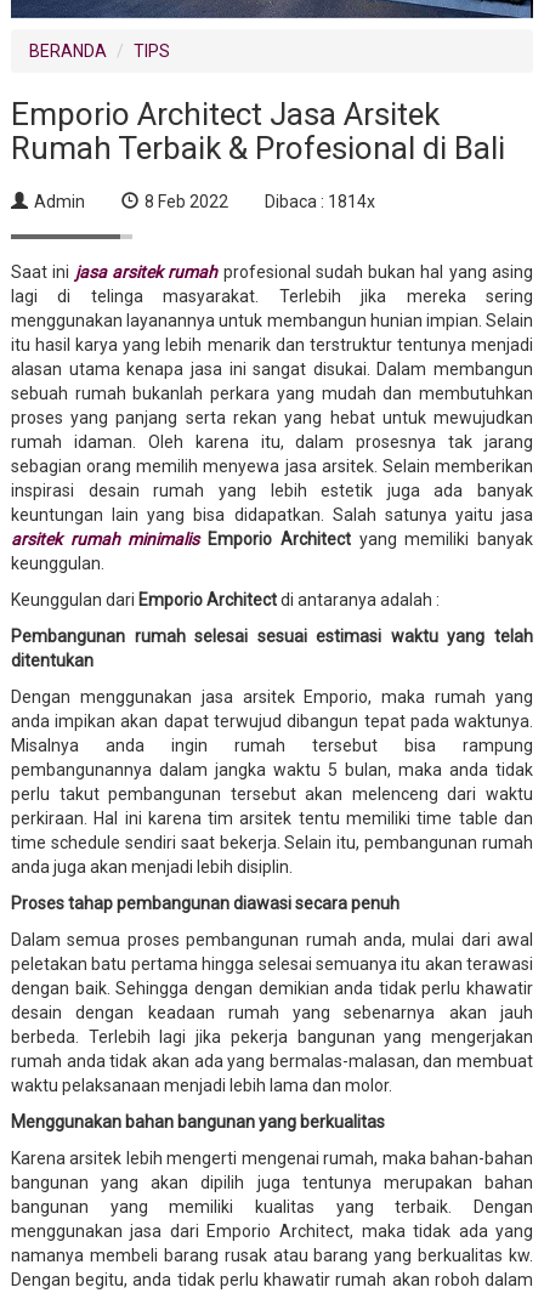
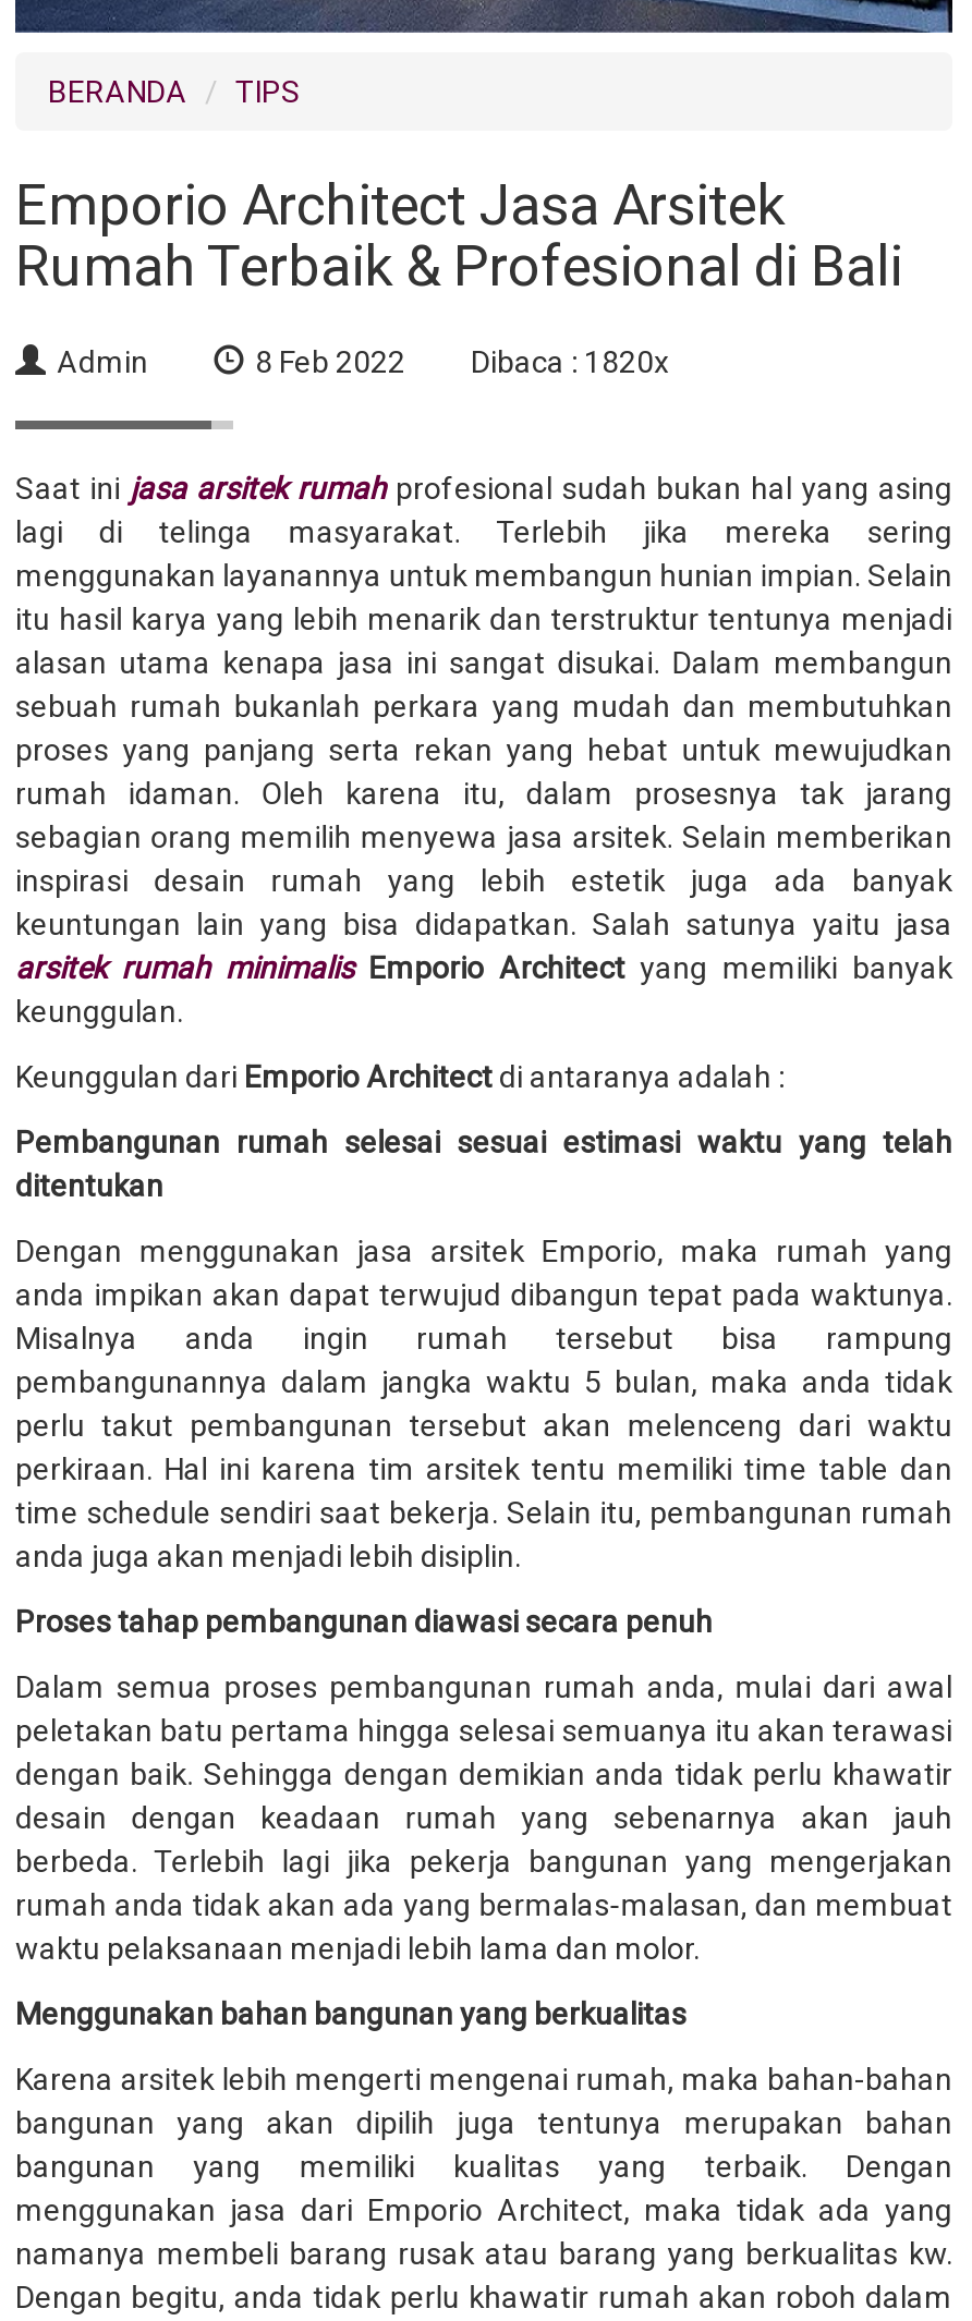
[144,191,375,211] 8 Feb 2022 Dibaca : 1814x -> [255,344,669,379] 8 Feb 2022 Dibaca : 1820x

